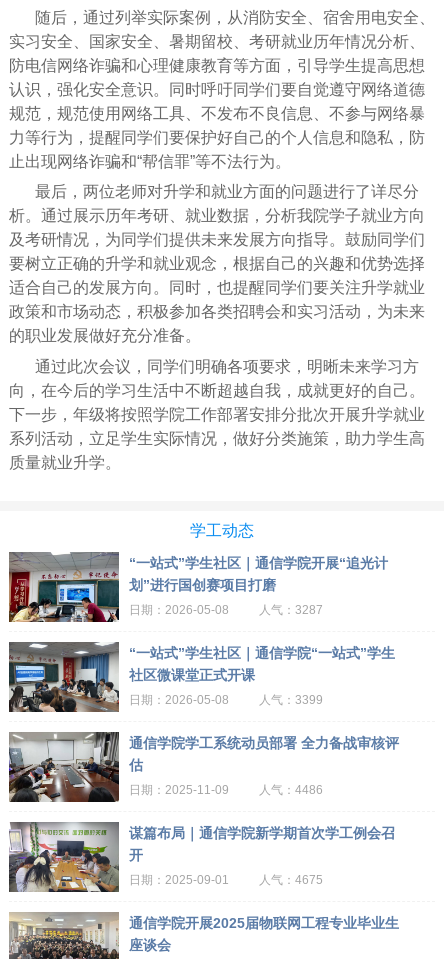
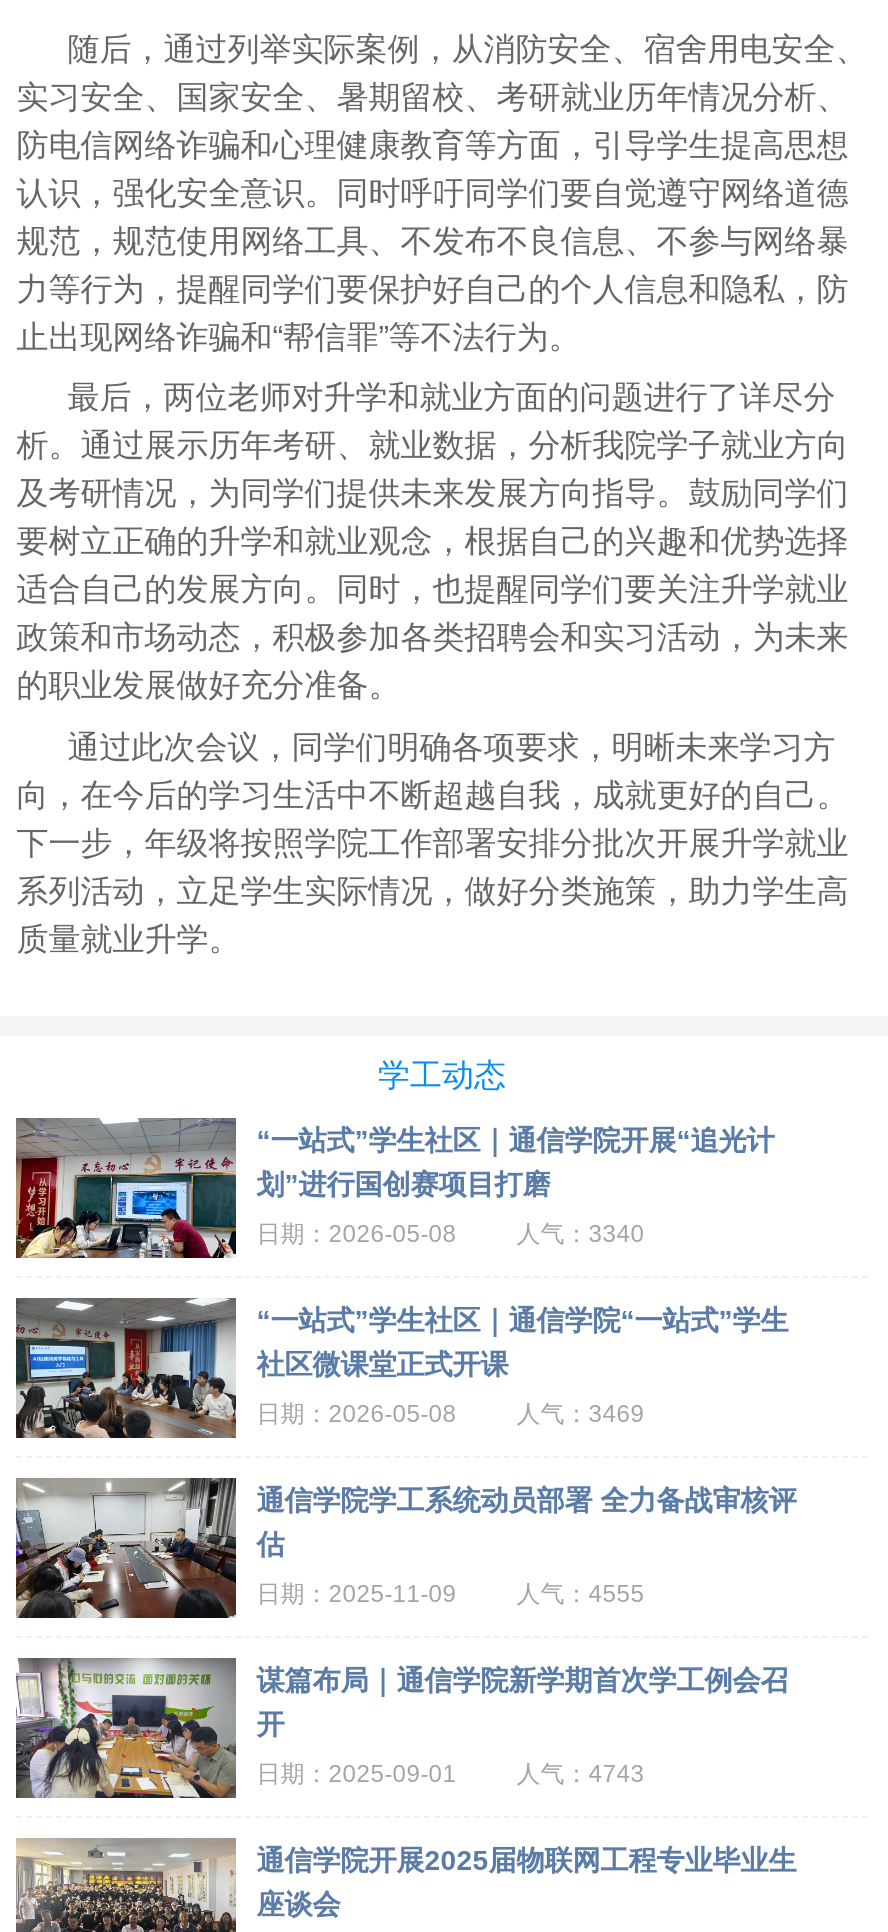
[295,603,323,617] 3287 -> [588,1220,644,1248] 3340
[295,693,323,707] 3399 -> [588,1400,644,1428] 3469
[295,783,323,797] 4486 -> [588,1580,644,1608] 4555
[295,873,323,887] 4675 -> [588,1760,644,1788] 4743

